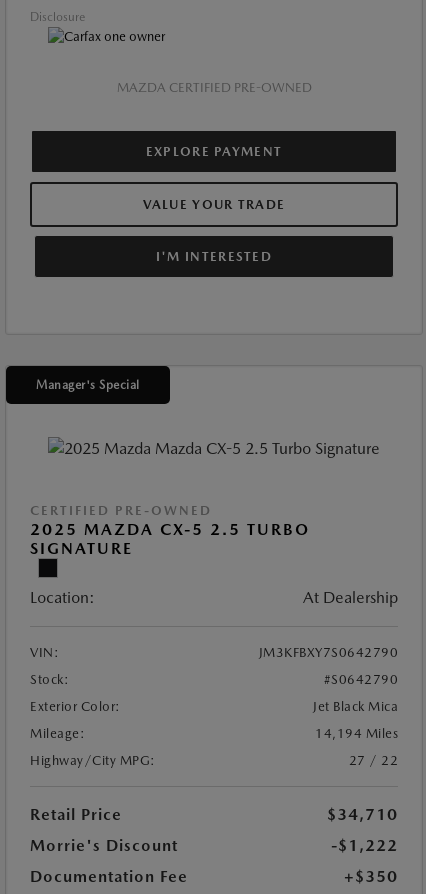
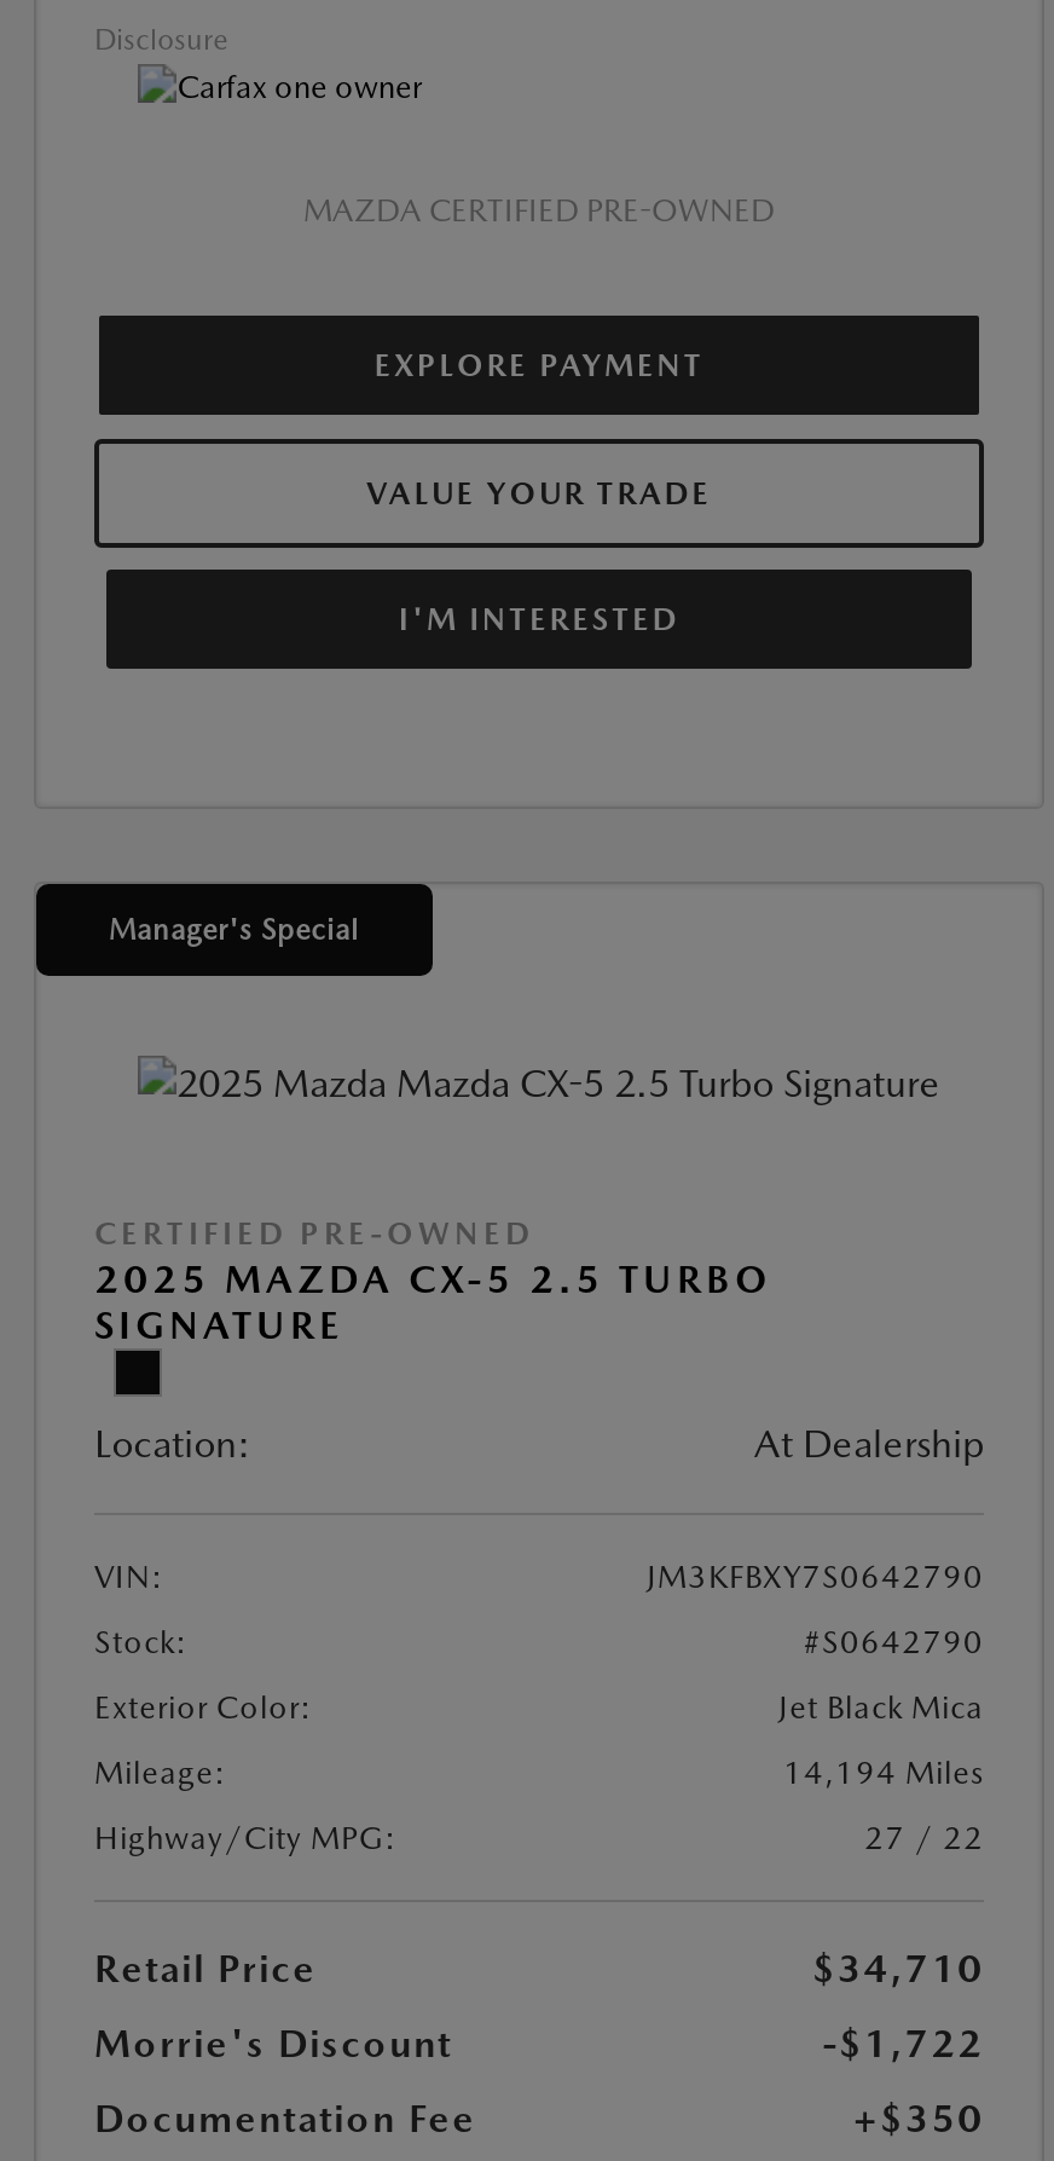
[331,836,398,855] -$1,222 -> [822,2022,984,2068] -$1,722

